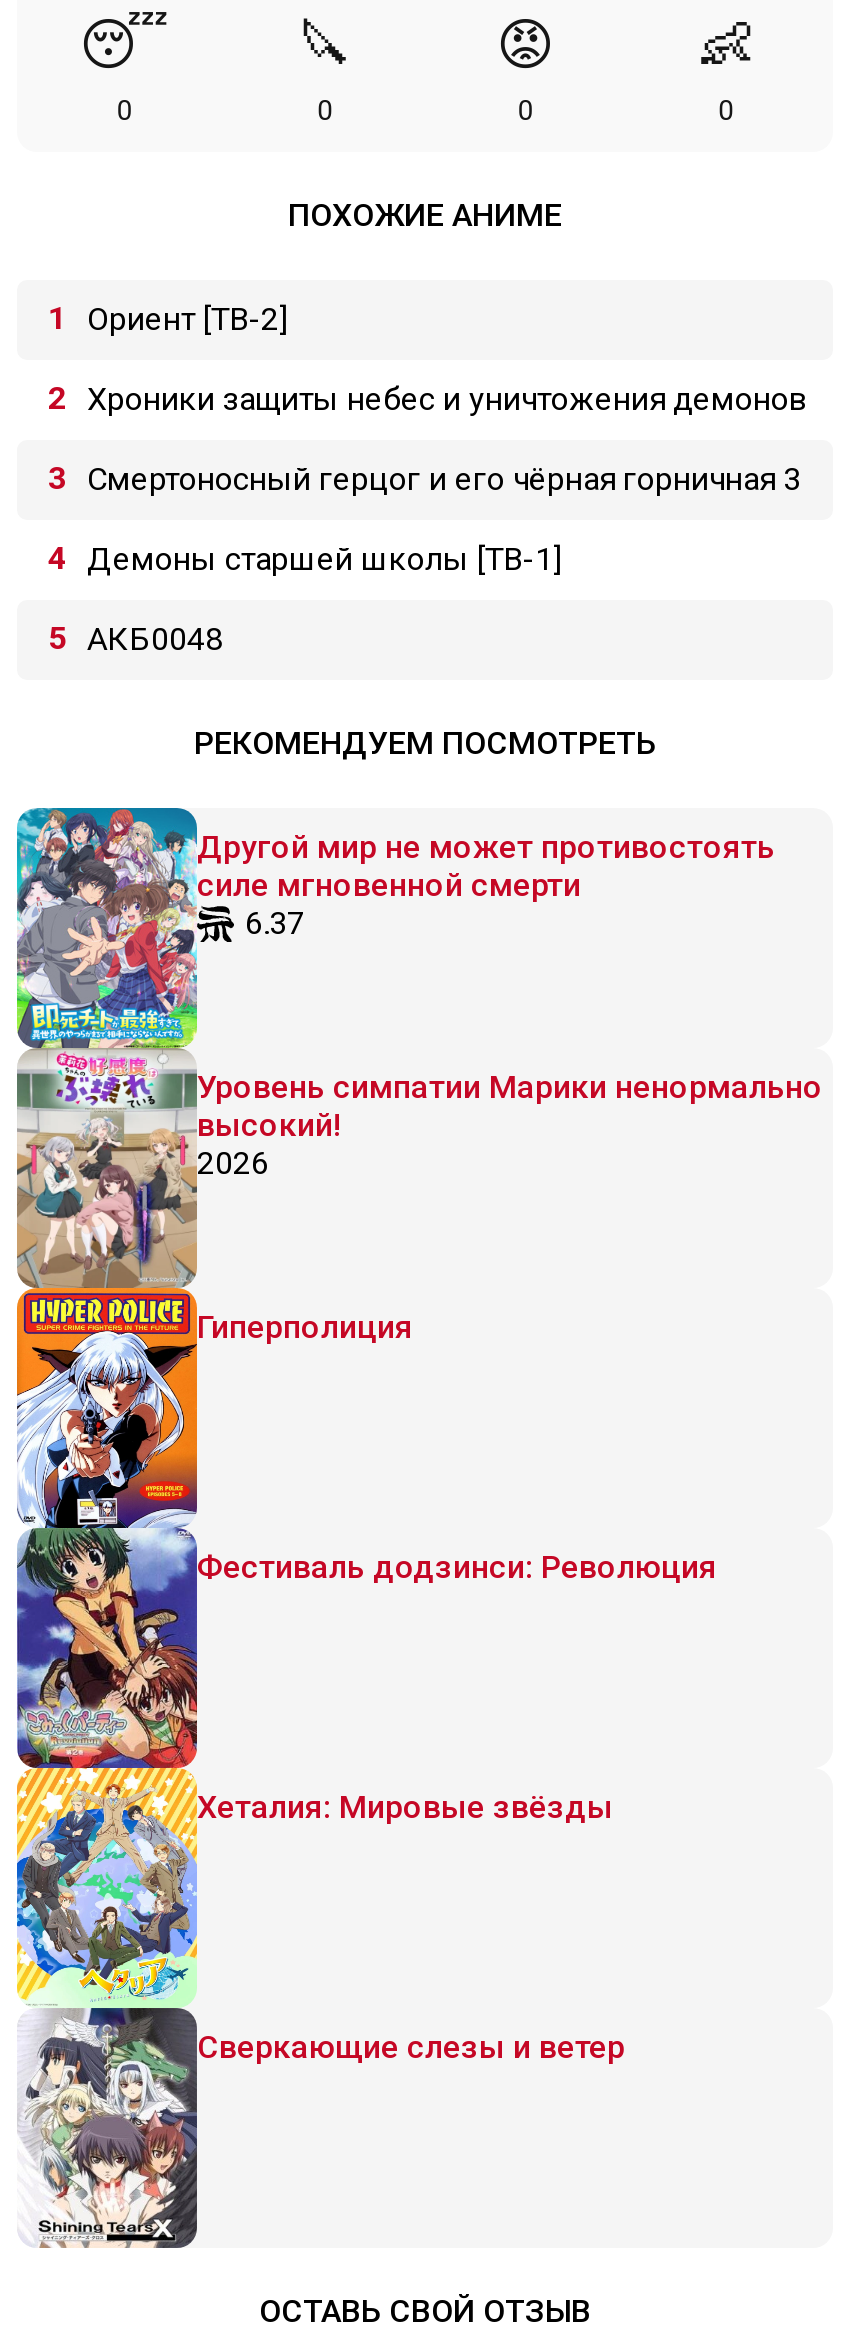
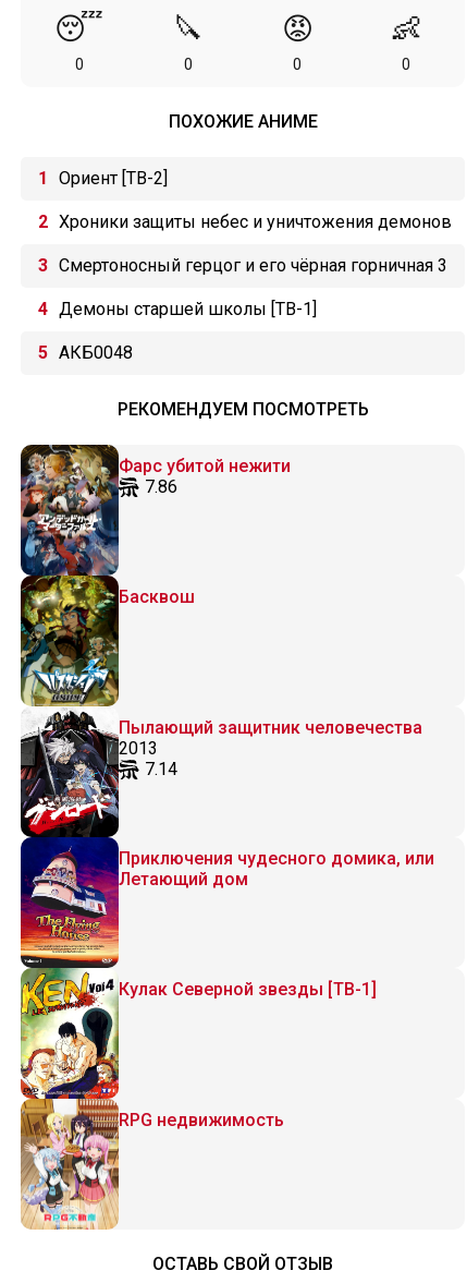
[15,806,775,2250] [image] | Другой мир не может противостоять | силе мгновенной смерти | 6.37 -> [20,444,291,1230] [image] | Фарс убитой нежити | 7.86
[197,1068,823,1182] Уровень симпатии Марики ненормально | высокий! | 2026 -> [119,586,195,607] Басквош
[197,1308,413,1346] Гиперполиция -> [119,717,422,779] Пылающий защитник человечества | 2013 | 7.14
[197,1548,717,1586] Фестиваль додзинси: Революция -> [119,848,434,889] Приключения чудесного домика, или | Летающий дом
[197,1788,613,1826] Хеталия: Мировые звёзды -> [119,979,377,1000] Кулак Северной звезды [ТВ-1]
[197,2028,625,2066] Сверкающие слезы и ветер -> [119,1110,284,1130] RPG недвижимость

